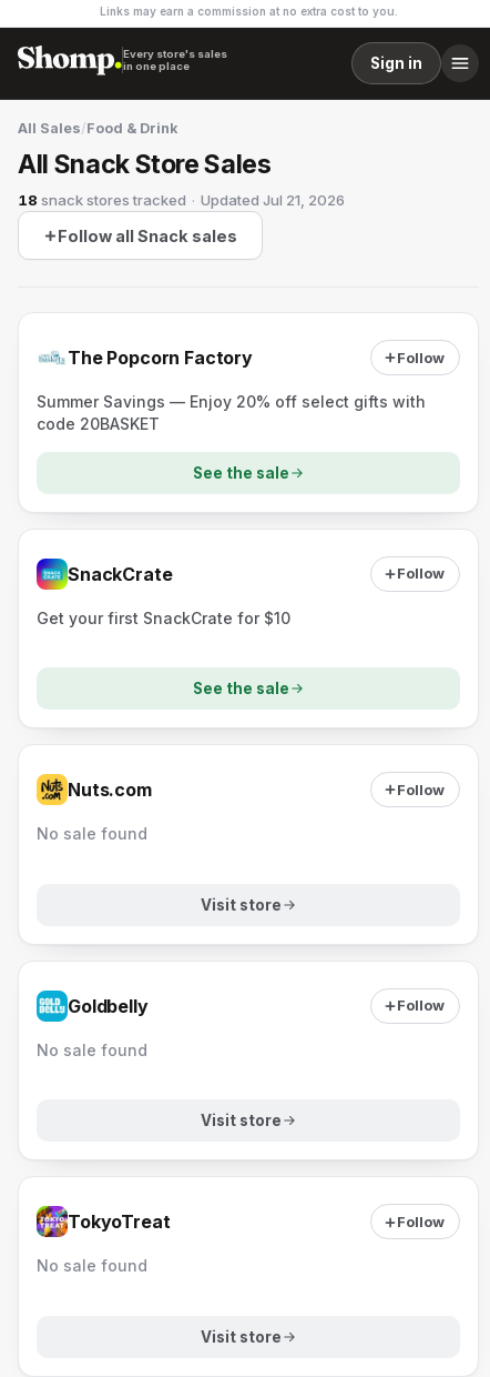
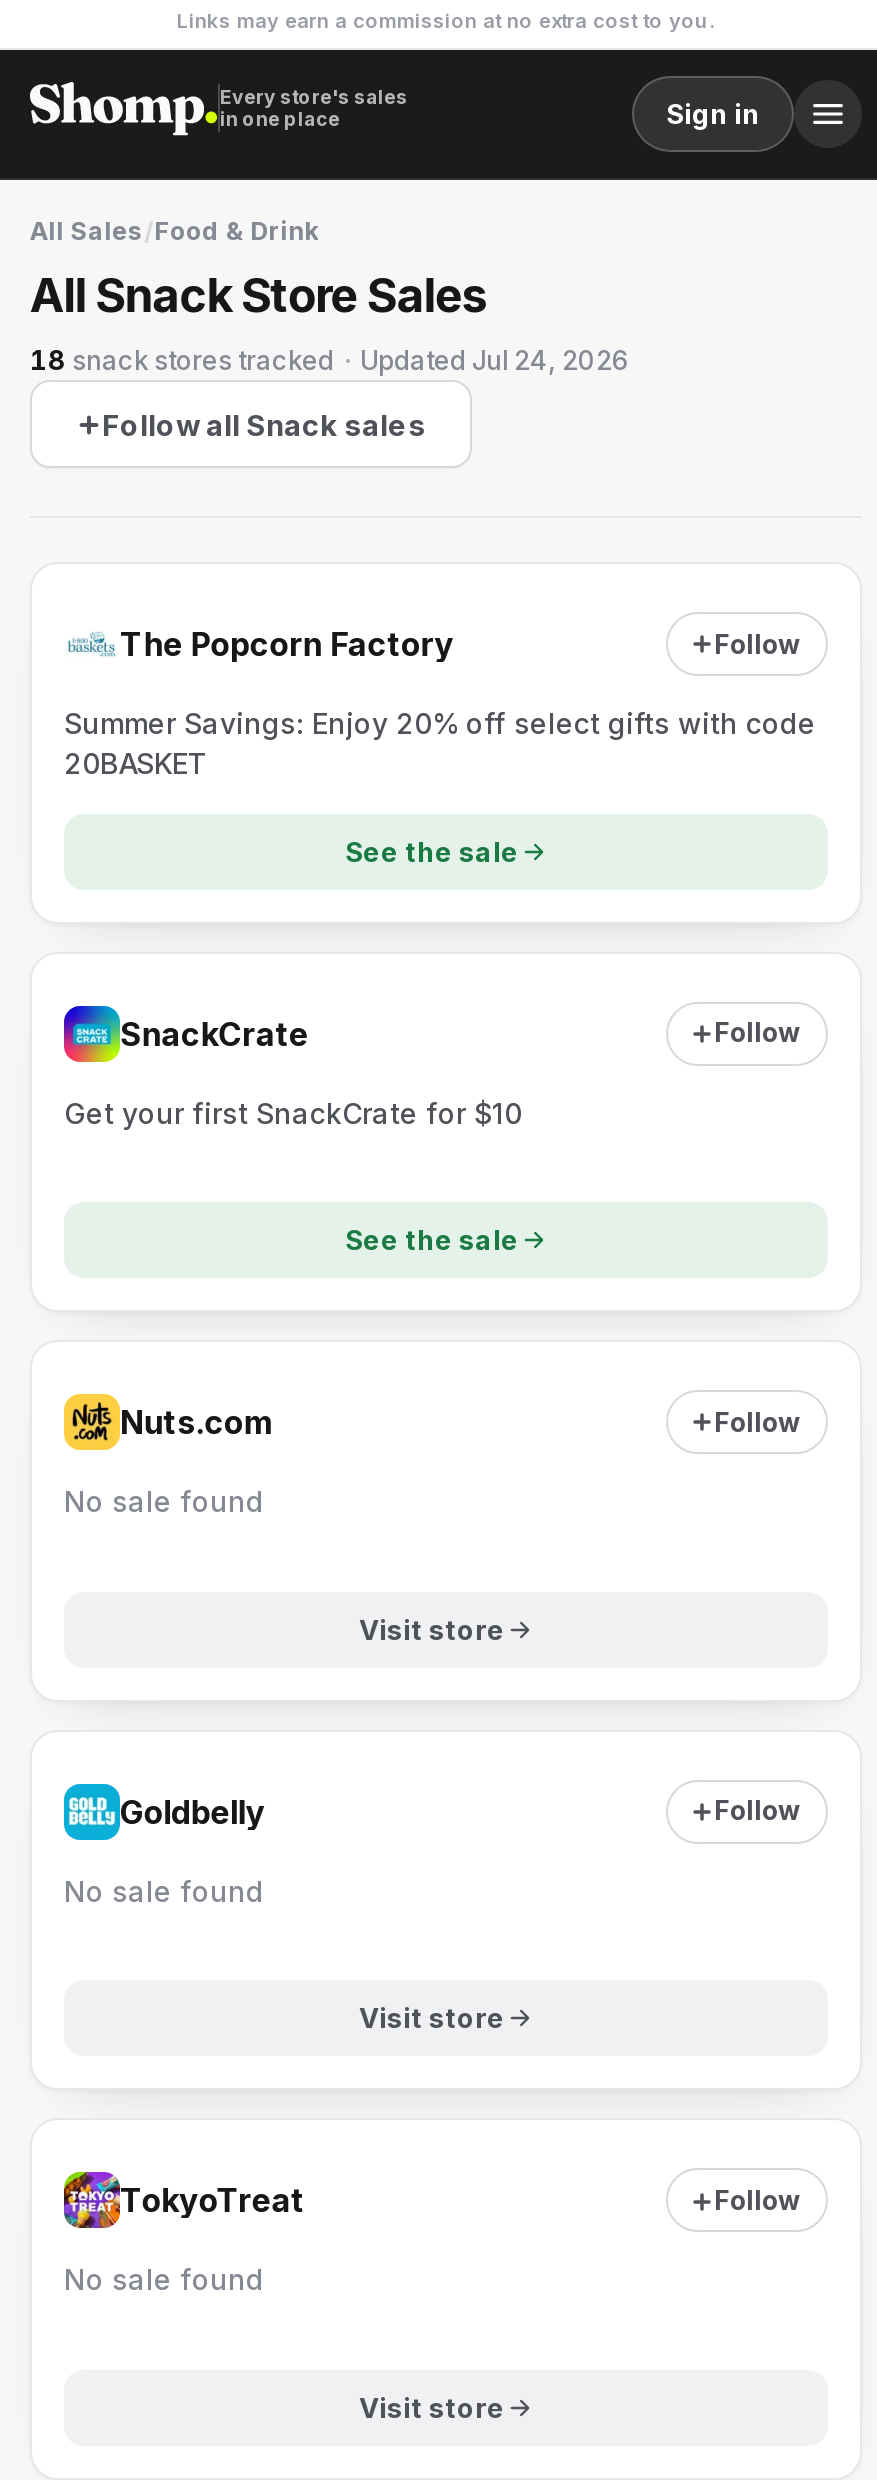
[18,191,345,209] 18 snack stores tracked · Updated Jul 21, 2026 -> [30,344,628,376] 18 snack stores tracked · Updated Jul 24, 2026
[37,392,426,433] Summer Savings — Enjoy 20% off select gifts with | code 20BASKET -> [64,706,816,780] Summer Savings: Enjoy 20% off select gifts with code | 20BASKET

